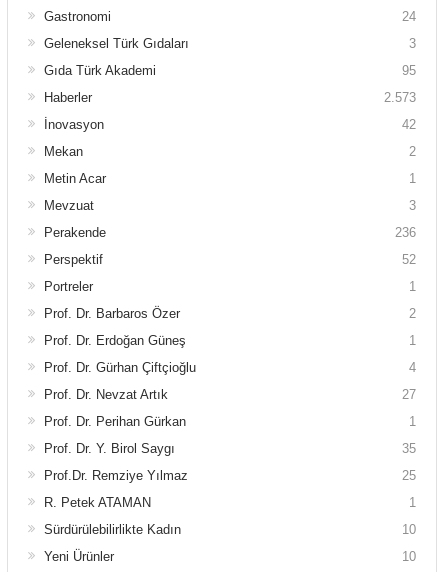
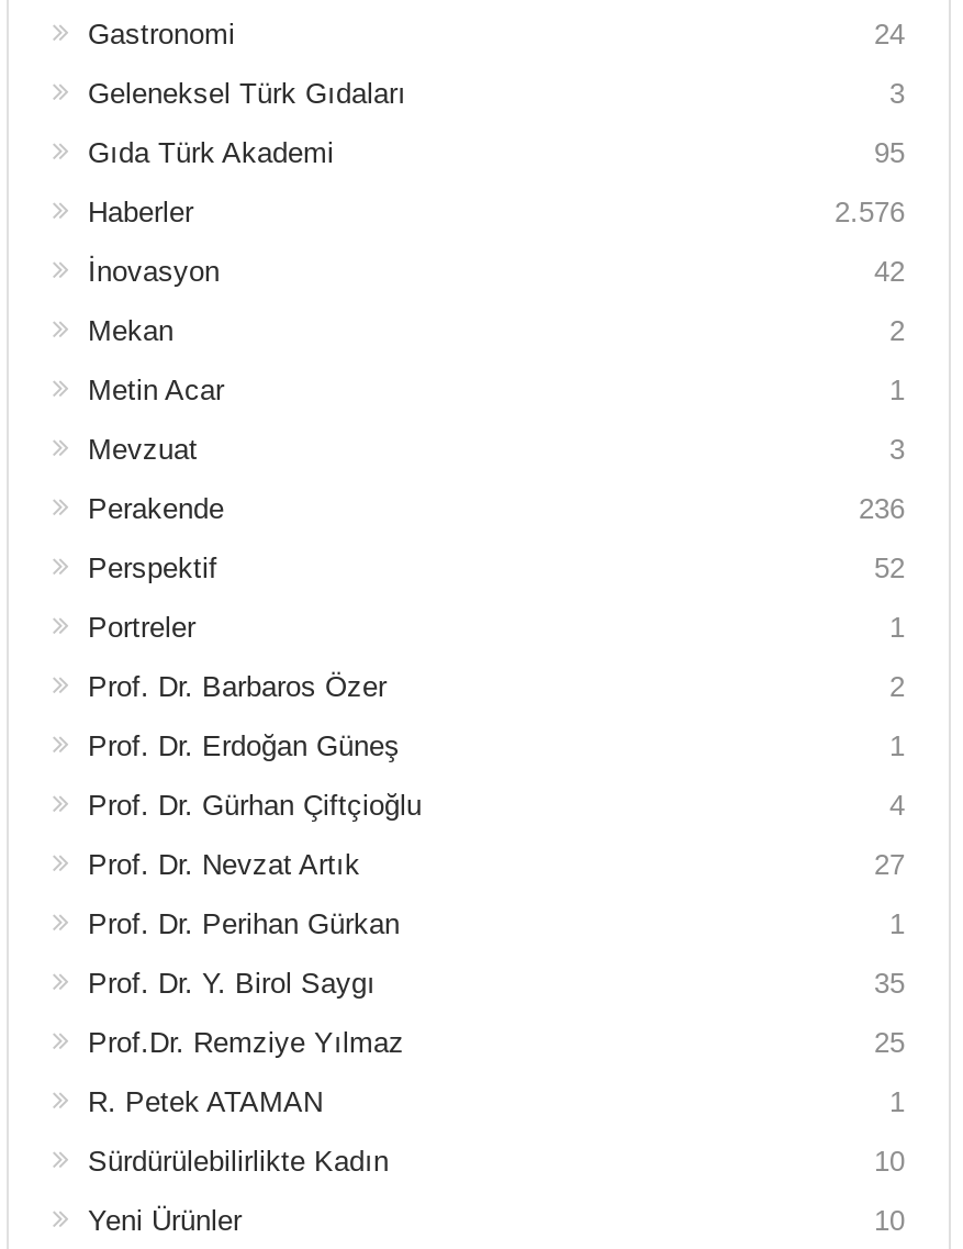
[384,90,416,105] 2.573 -> [835,195,905,228] 2.576

